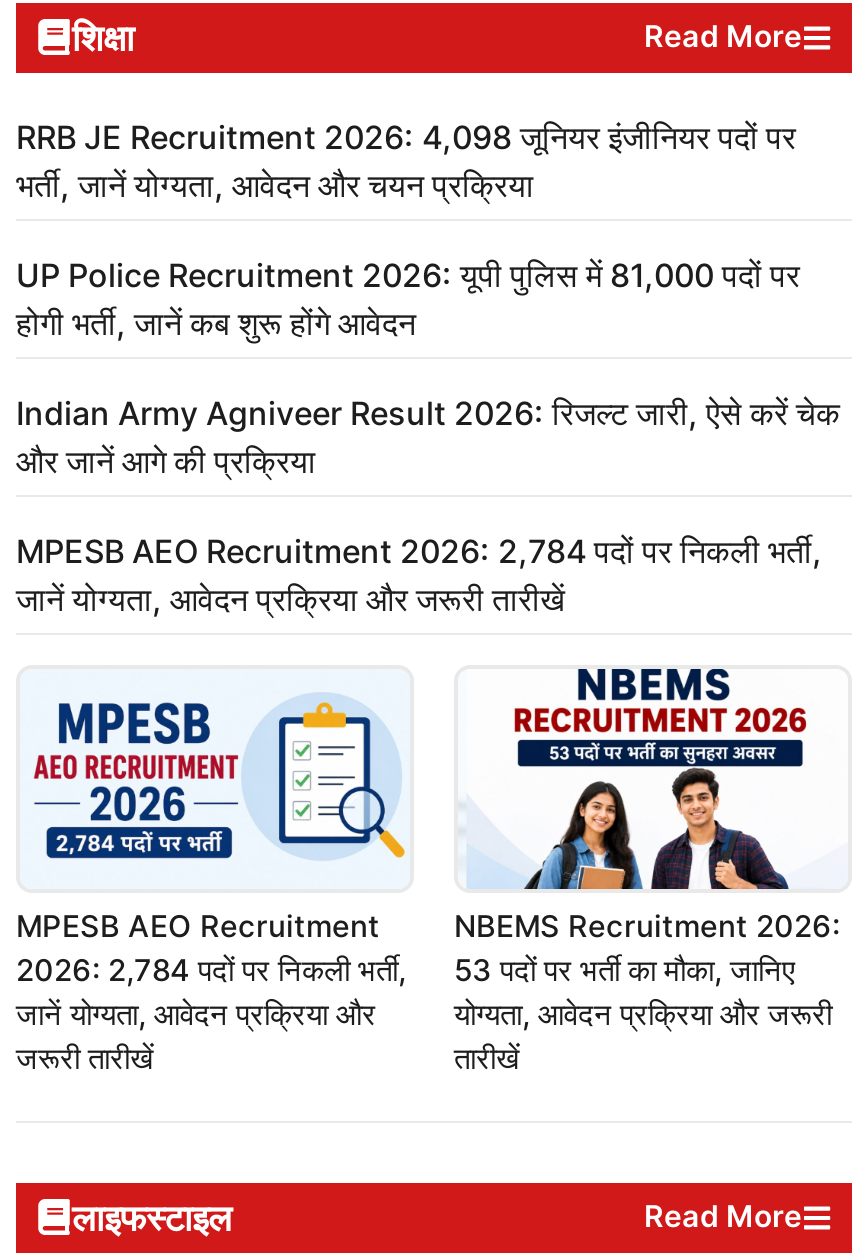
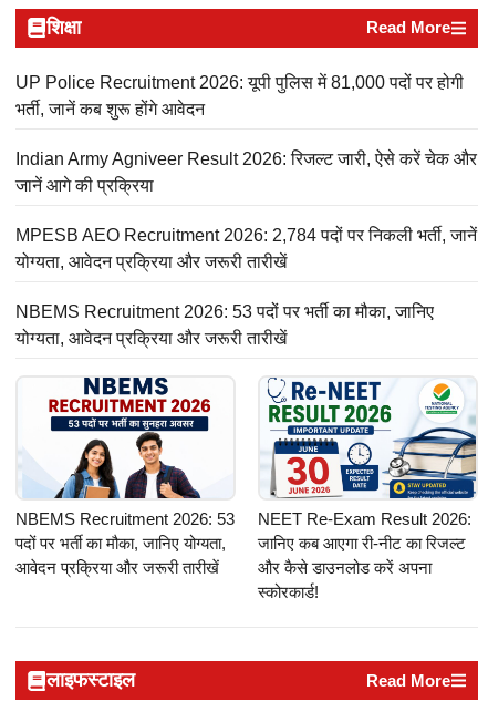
[16,116,796,204] RRB JE Recruitment 2026: 4,098 जूनियर इंजीनियर पदों पर | भर्ती, जानें योग्यता, आवेदन और चयन प्रक्रिया -> [15,73,464,118] UP Police Recruitment 2026: यूपी पुलिस में 81,000 पदों पर होगी | भर्ती, जानें कब शुरू होंगे आवेदन
[16,254,800,342] UP Police Recruitment 2026: यूपी पुलिस में 81,000 पदों पर | होगी भर्ती, जानें कब शुरू होंगे आवेदन -> [15,149,477,195] Indian Army Agniveer Result 2026: रिजल्ट जारी, ऐसे करें चेक और | जानें आगे की प्रक्रिया
[16,392,840,480] Indian Army Agniveer Result 2026: रिजल्ट जारी, ऐसे करें चेक | और जानें आगे की प्रक्रिया -> [15,226,477,271] MPESB AEO Recruitment 2026: 2,784 पदों पर निकली भर्ती, जानें | योग्यता, आवेदन प्रक्रिया और जरूरी तारीखें
[16,530,822,618] MPESB AEO Recruitment 2026: 2,784 पदों पर निकली भर्ती, | जानें योग्यता, आवेदन प्रक्रिया और जरूरी तारीखें -> [15,302,434,347] NBEMS Recruitment 2026: 53 पदों पर भर्ती का मौका, जानिए | योग्यता, आवेदन प्रक्रिया और जरूरी तारीखें
[16,669,406,1076] [image] | MPESB AEO Recruitment | 2026: 2,784 पदों पर निकली भर्ती, | जानें योग्यता, आवेदन प्रक्रिया और | जरूरी तारीखें -> [15,376,235,577] [image] | NBEMS Recruitment 2026: 53 | पदों पर भर्ती का मौका, जानिए योग्यता, | आवेदन प्रक्रिया और जरूरी तारीखें
[454,667,848,1076] [image] | NBEMS Recruitment 2026: | 53 पदों पर भर्ती का मौका, जानिए | योग्यता, आवेदन प्रक्रिया और जरूरी | तारीखें -> [258,376,477,602] [image] | NEET Re-Exam Result 2026: | जानिए कब आएगा री-नीट का रिजल्ट | और कैसे डाउनलोड करें अपना | स्कोरकार्ड!

